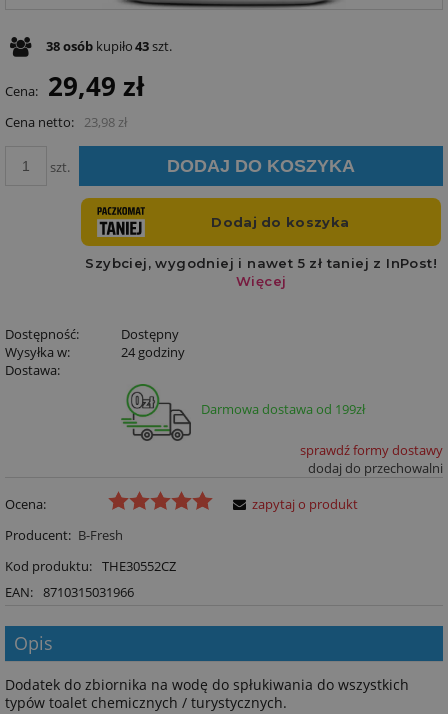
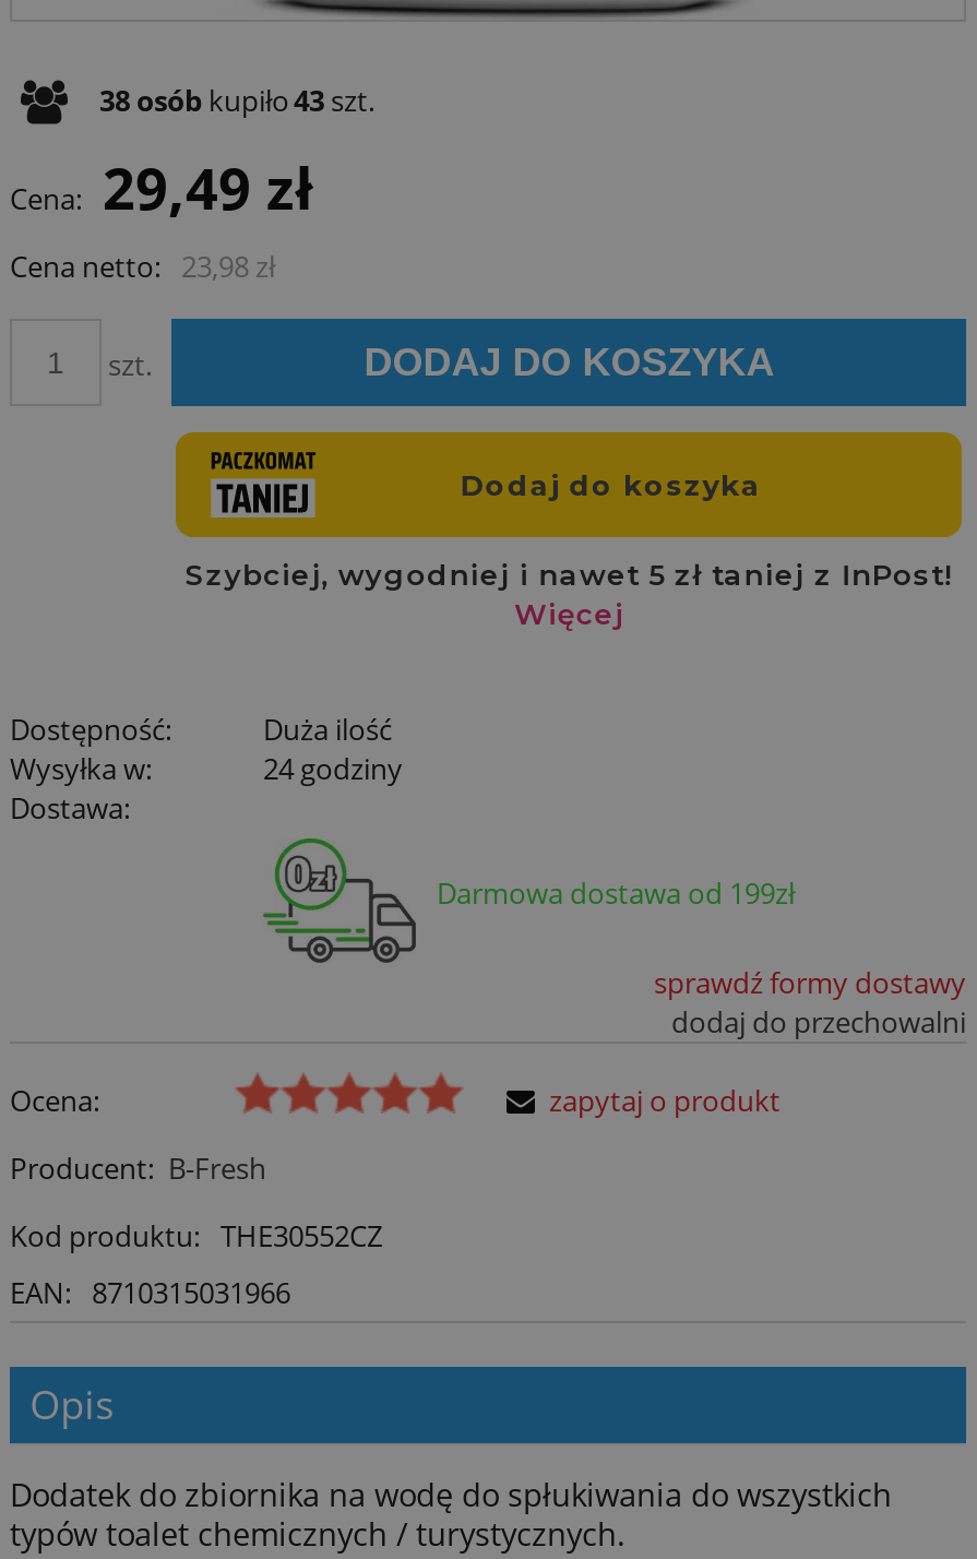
[121,325,179,343] Dostępny -> [263,710,392,749] Duża ilość

